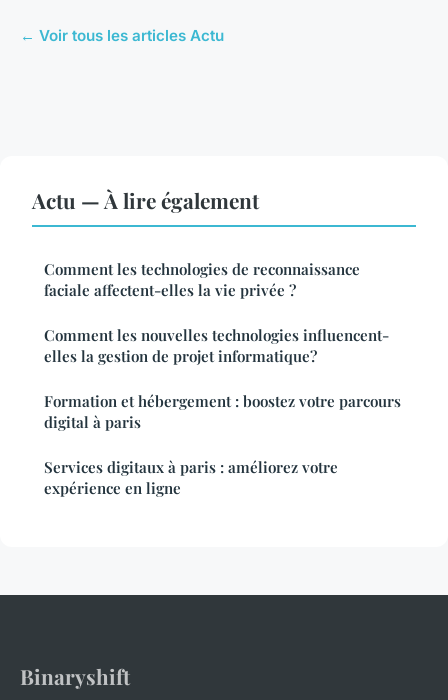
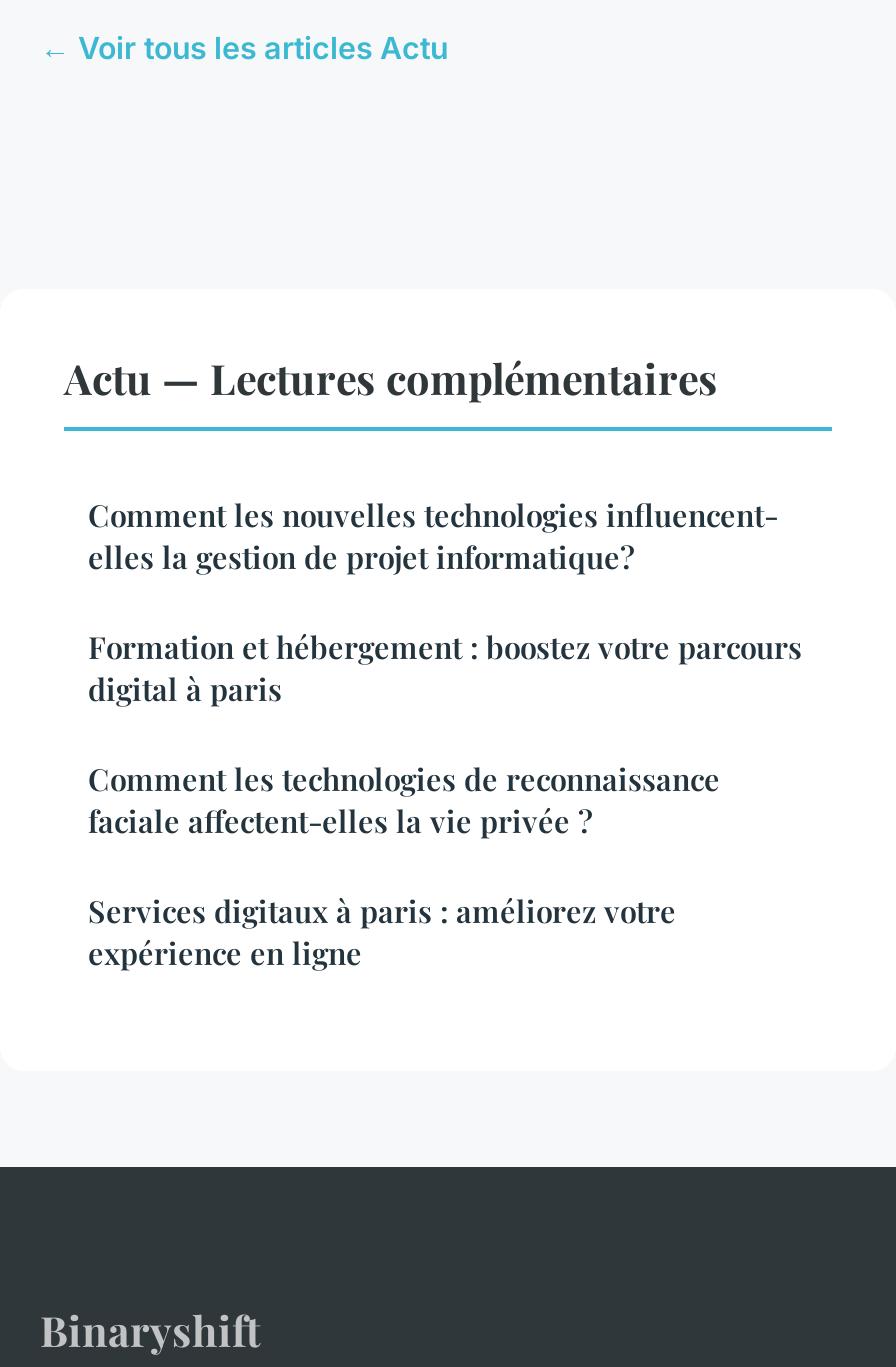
[32,186,259,214] Actu — À lire également -> [64,349,718,405] Actu — Lectures complémentaires
moved [44,259,360,300] -> [88,759,720,841]: Comment les technologies de reconnaissance | faciale affectent-elles la vie privée ?
moved [44,325,401,432] -> [88,495,802,709]: Comment les nouvelles technologies influencent- | elles la gestion de projet informatique? | Formation et hébergement : boostez votre parcours | digital à paris

